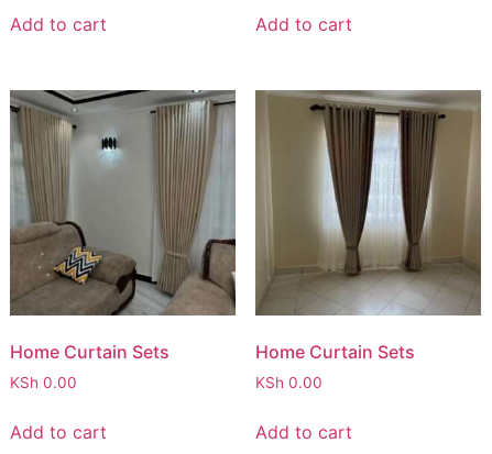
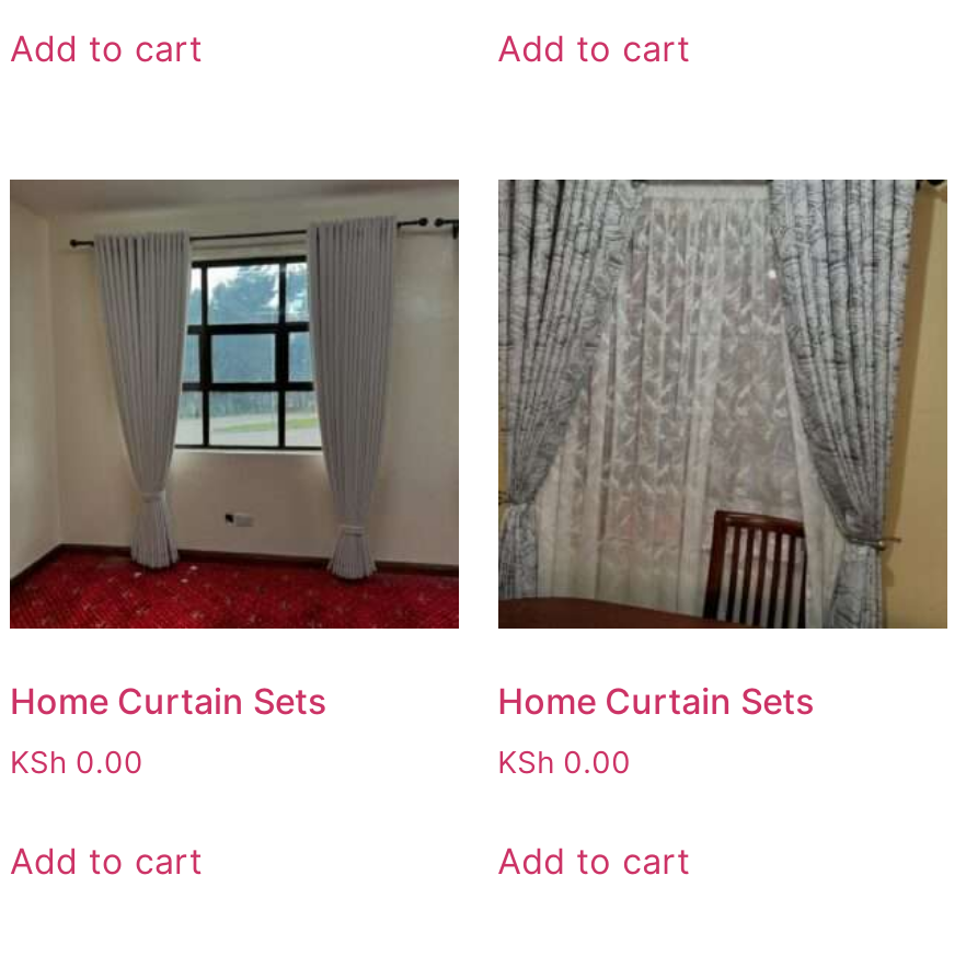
[10,89,237,317] [image] -> [10,177,459,631] [image]
[255,89,481,317] [image] -> [498,180,947,631] [image]

